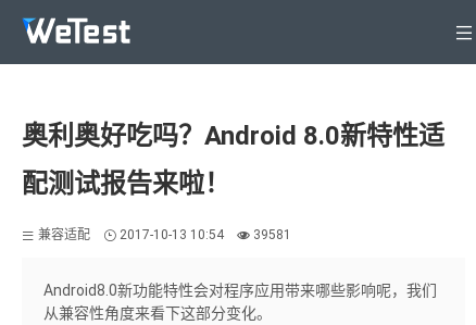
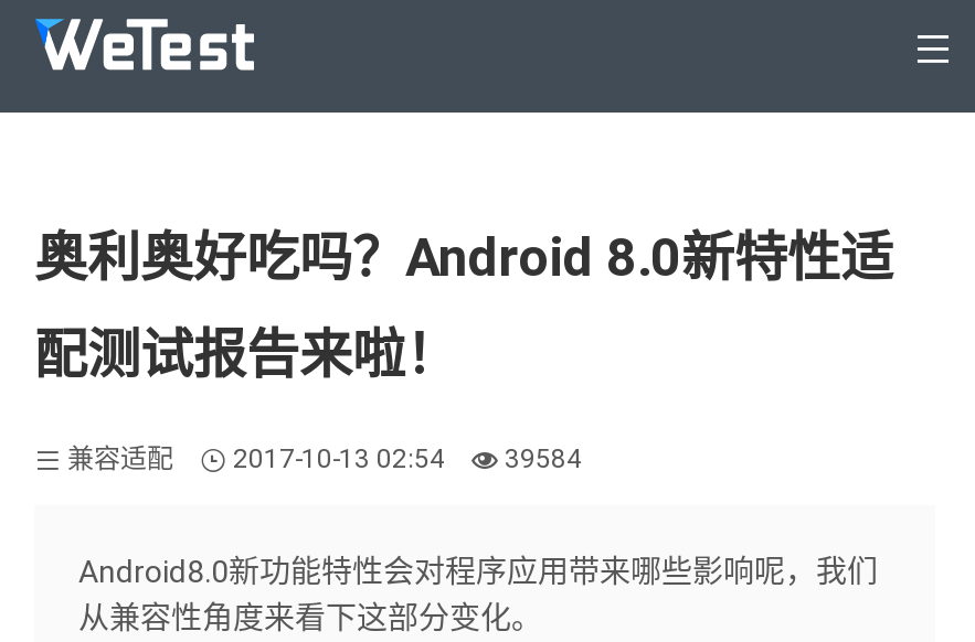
[116,227,224,242] 2017-10-13 10:54 -> [226,444,445,475] 2017-10-13 02:54
[250,227,291,242] 39581 -> [498,444,582,475] 39584

